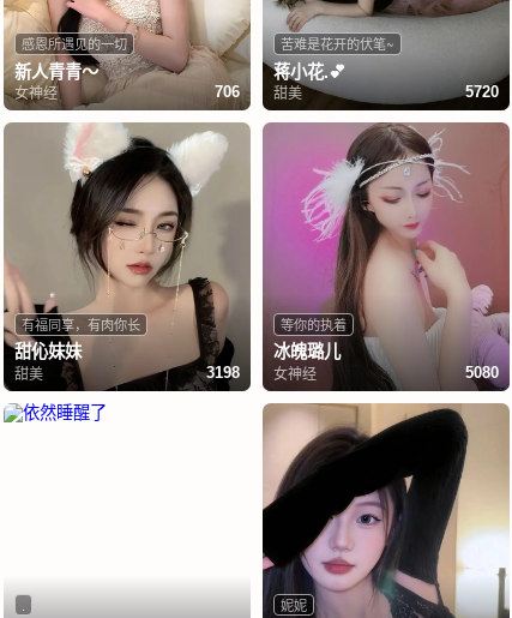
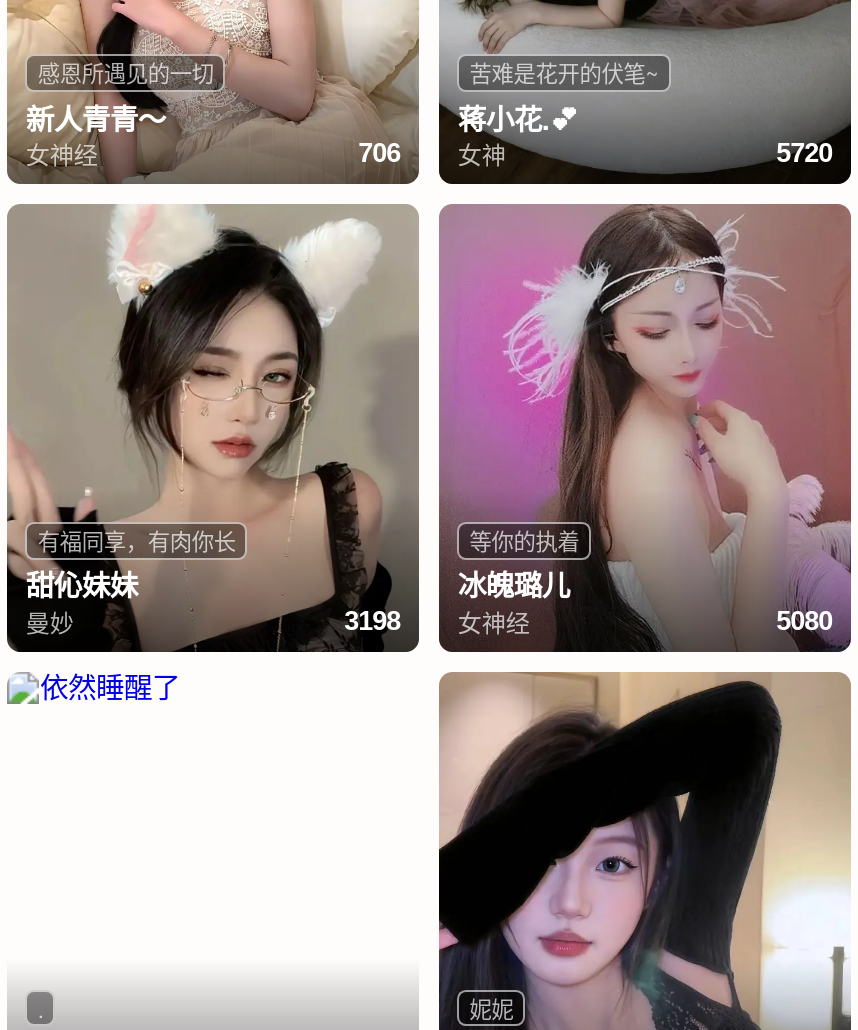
[274,81,303,102] 甜美 -> [458,136,506,170] 女神
[15,362,44,383] 甜美 -> [26,604,74,638] 曼妙

